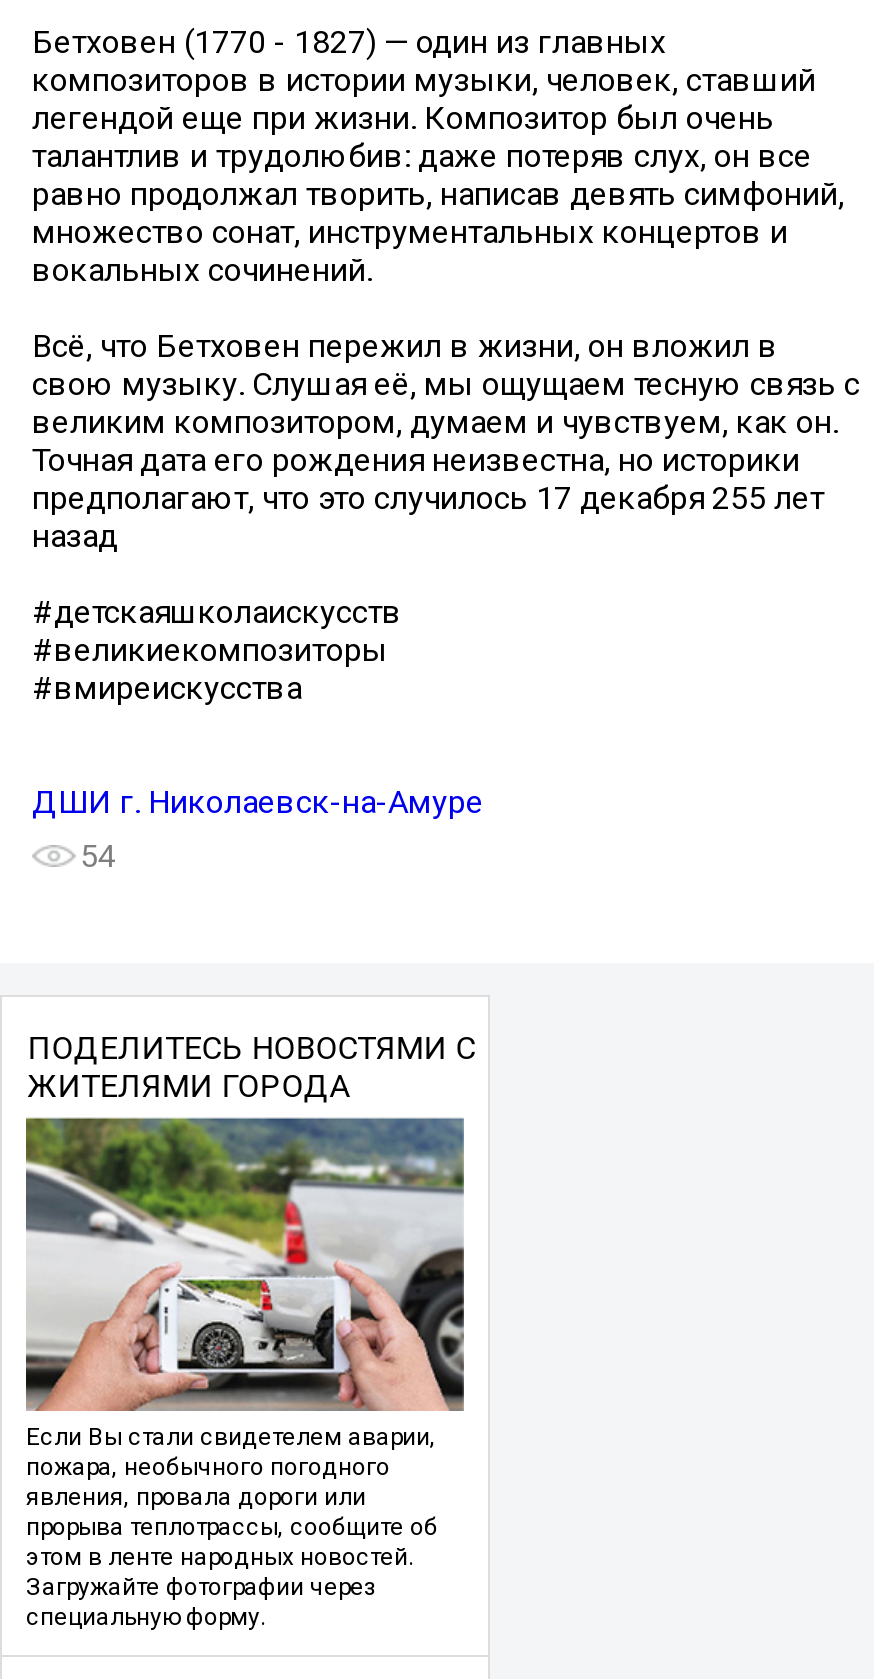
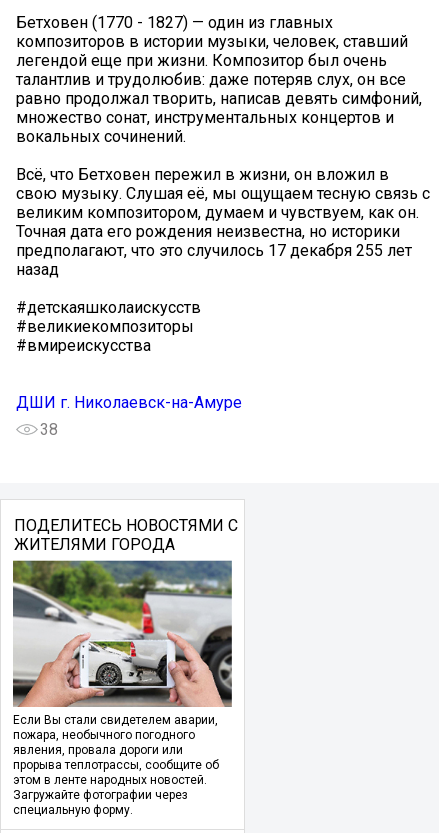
[80,837,116,875] 54 -> [40,420,58,439] 38

